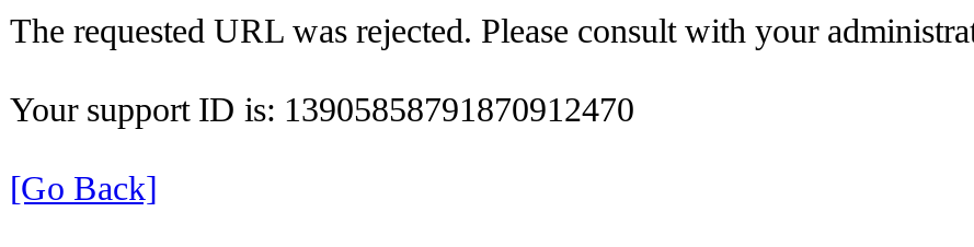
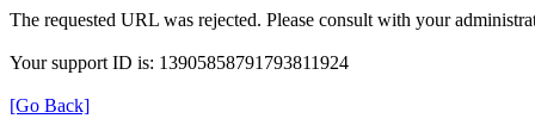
[10,91,634,128] Your support ID is: 13905858791870912470 -> [10,52,349,73] Your support ID is: 13905858791793811924

